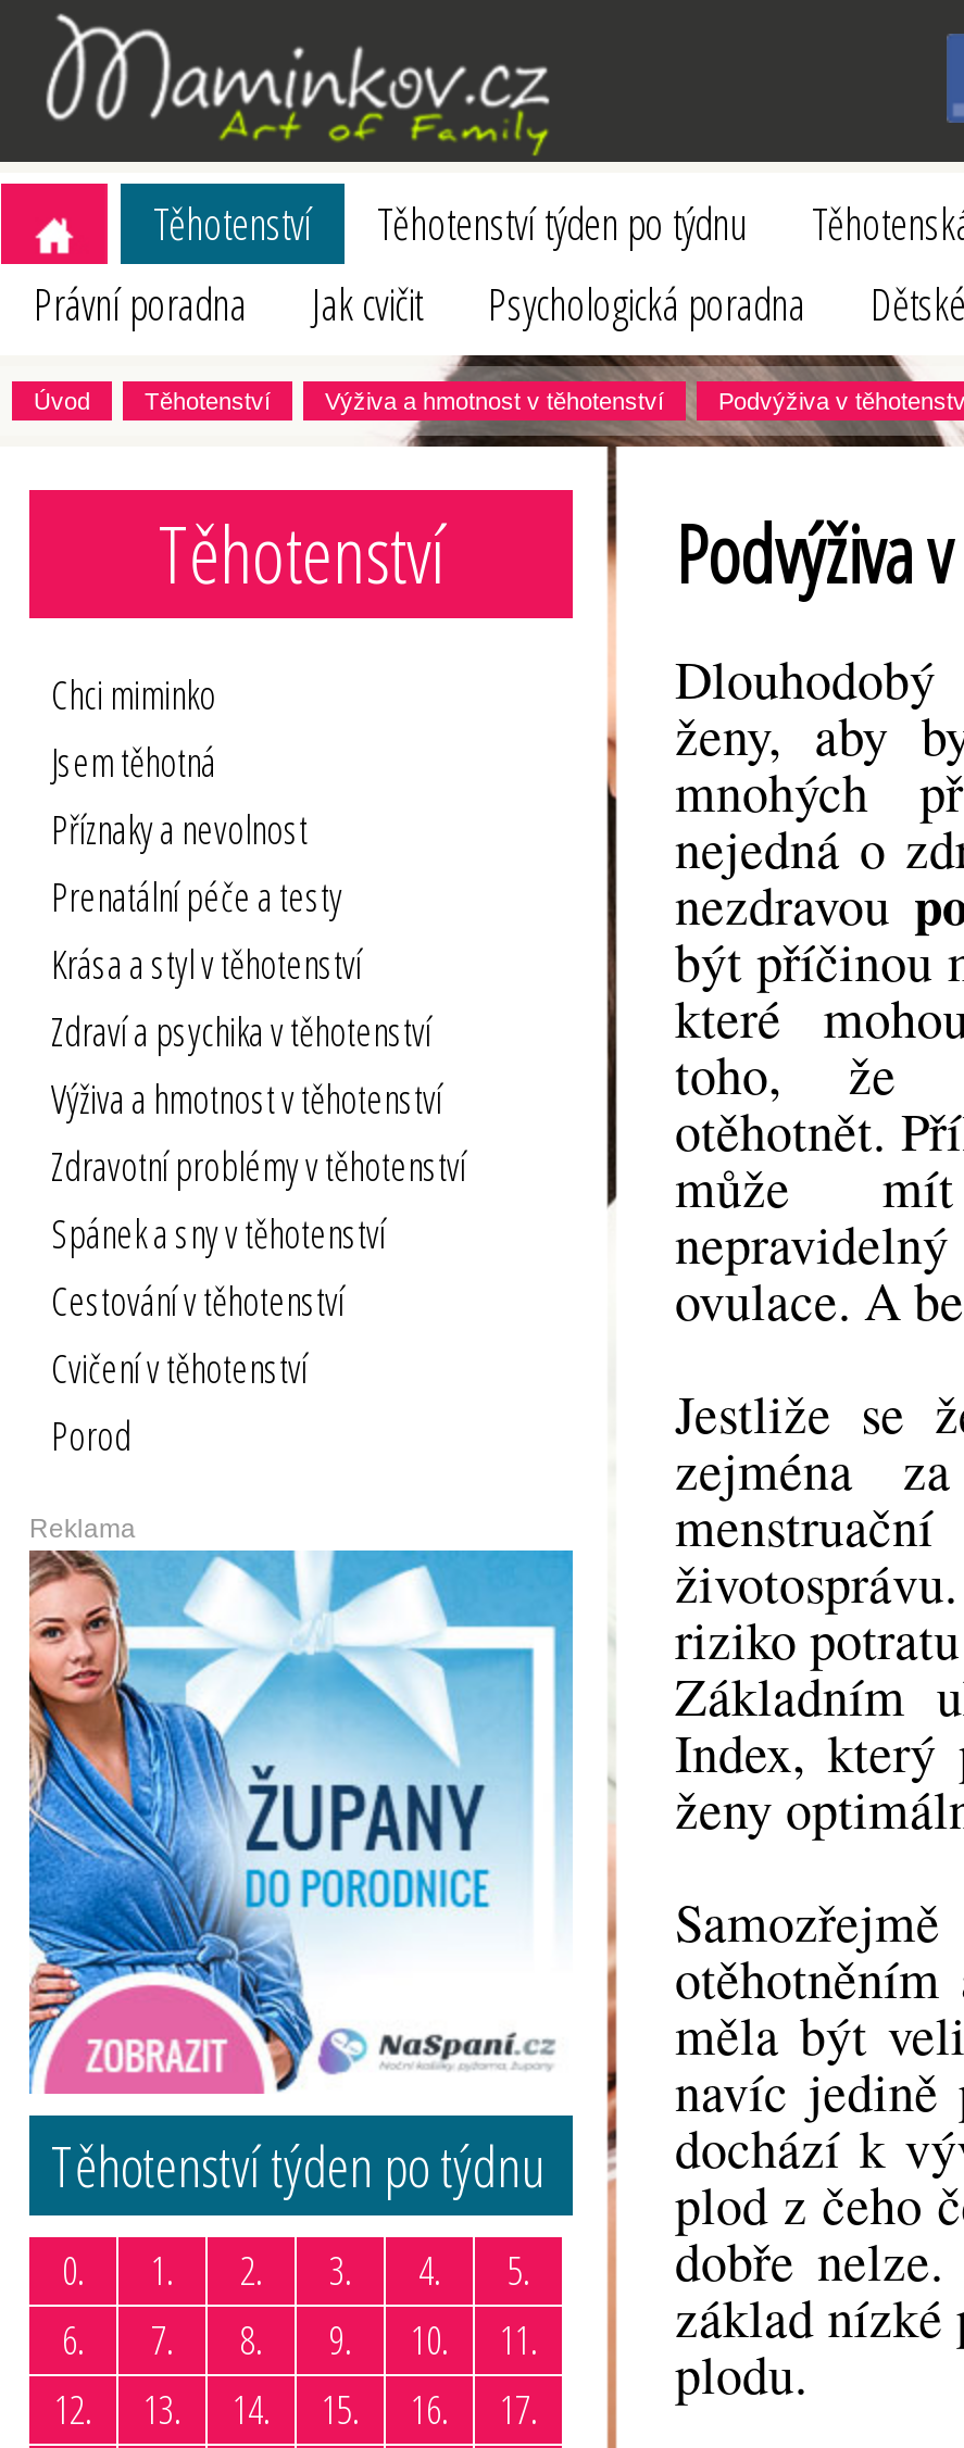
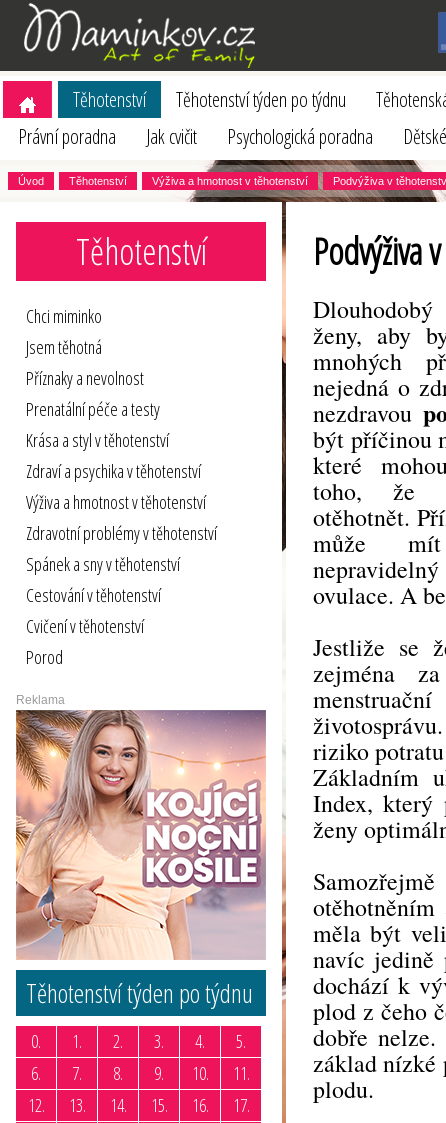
[27,1548,575,2094] [image] -> [15,709,267,961] [image]

